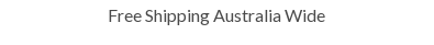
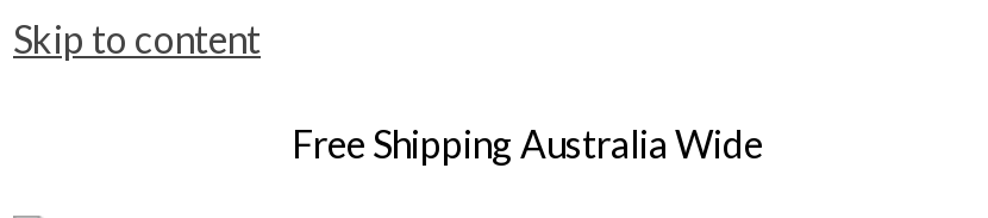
none -> [13,15,261,61] Skip to content

